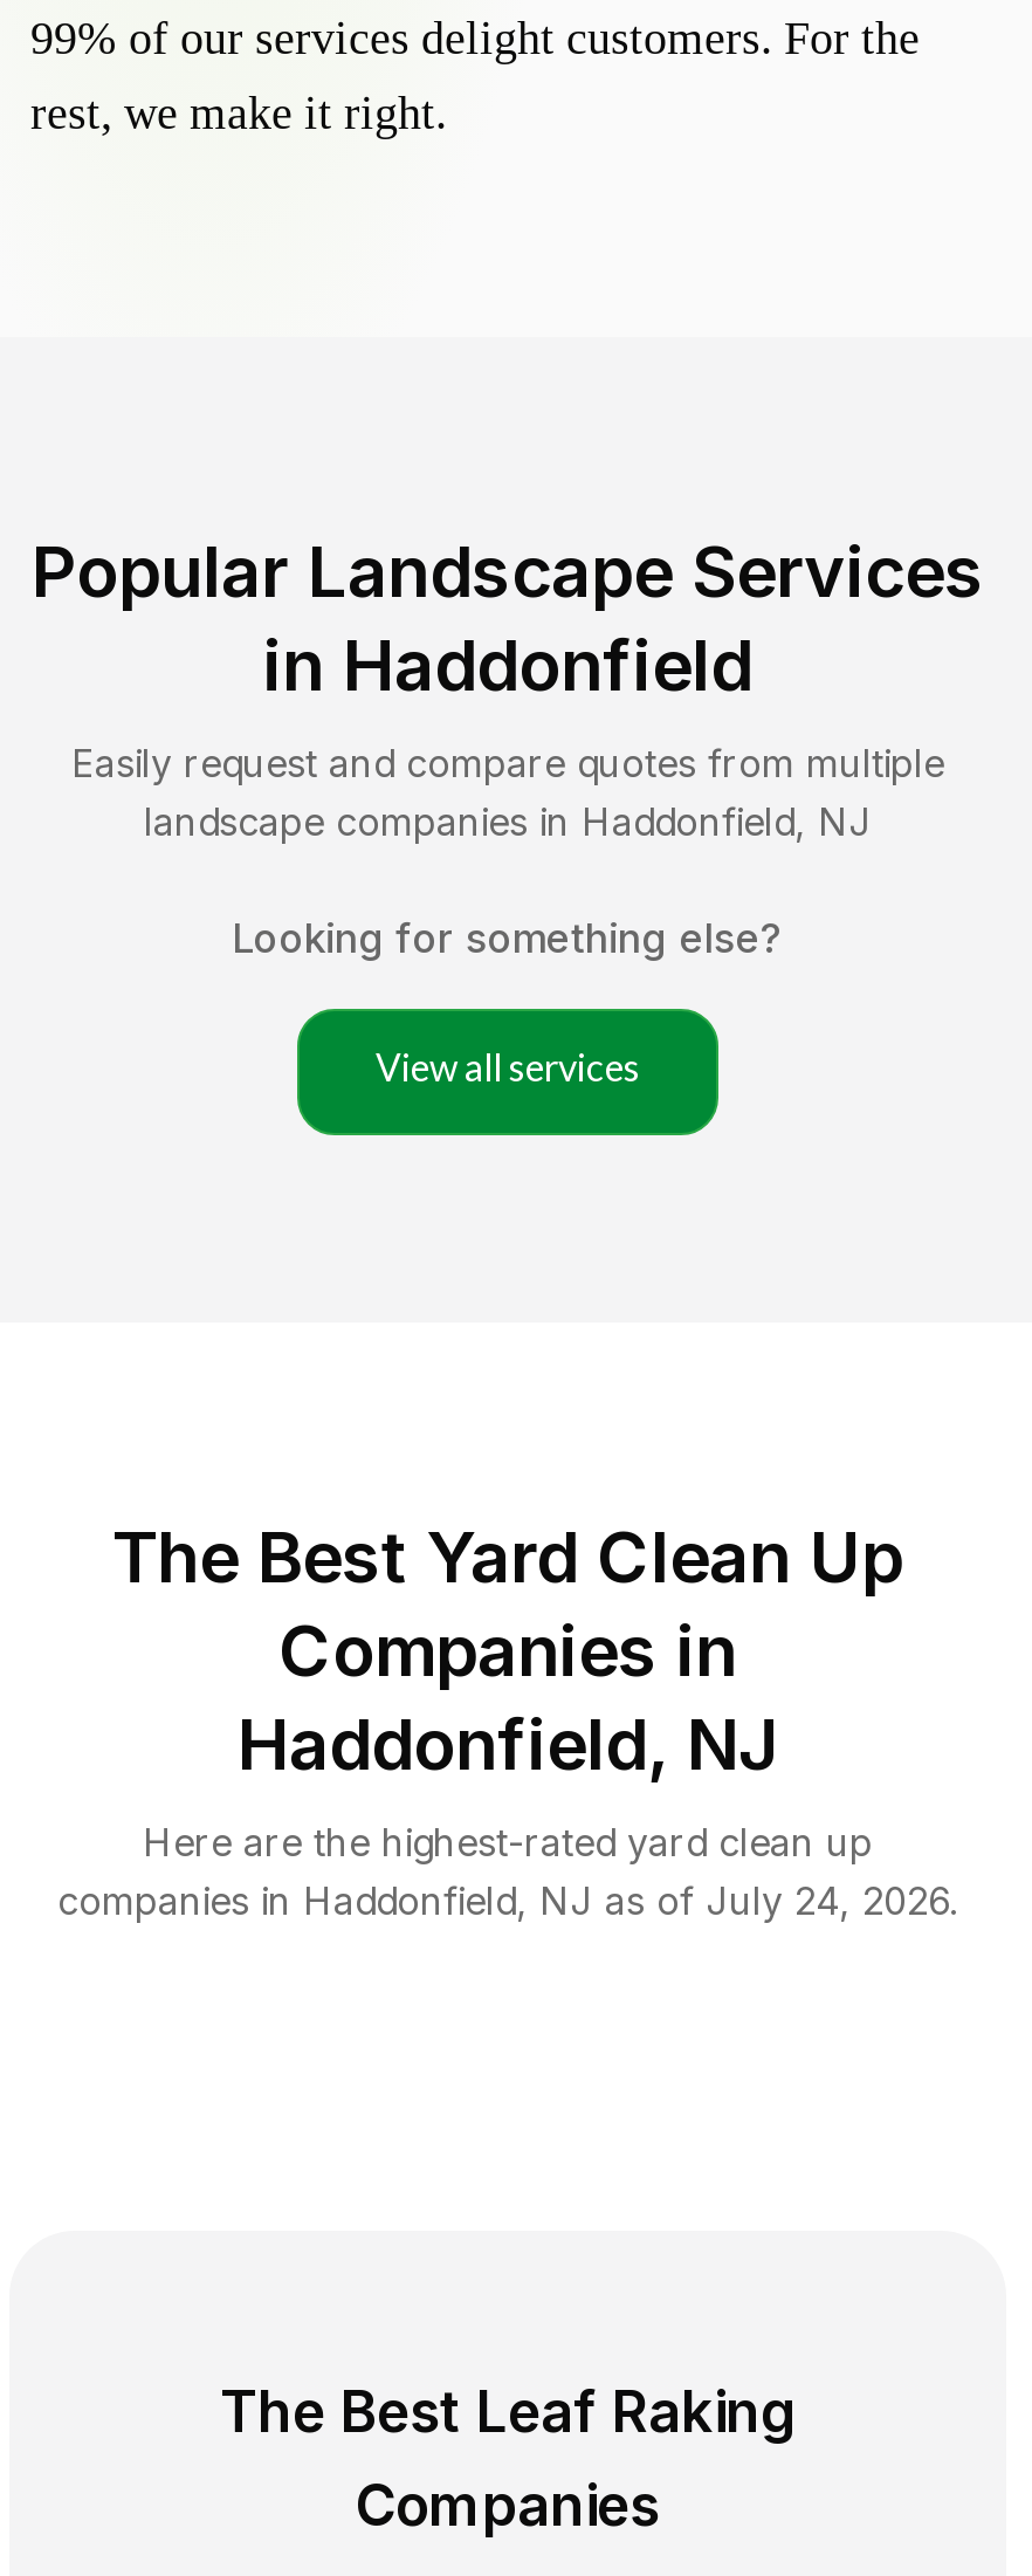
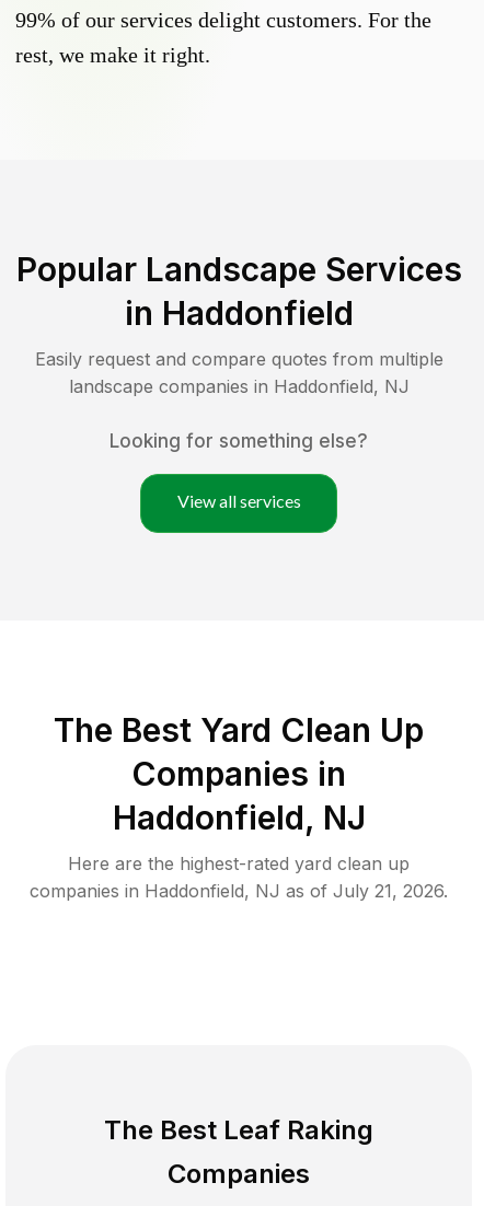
[57,1877,958,1924] companies in Haddonfield, NJ as of July 24, 2026. -> [30,880,448,902] companies in Haddonfield, NJ as of July 21, 2026.

